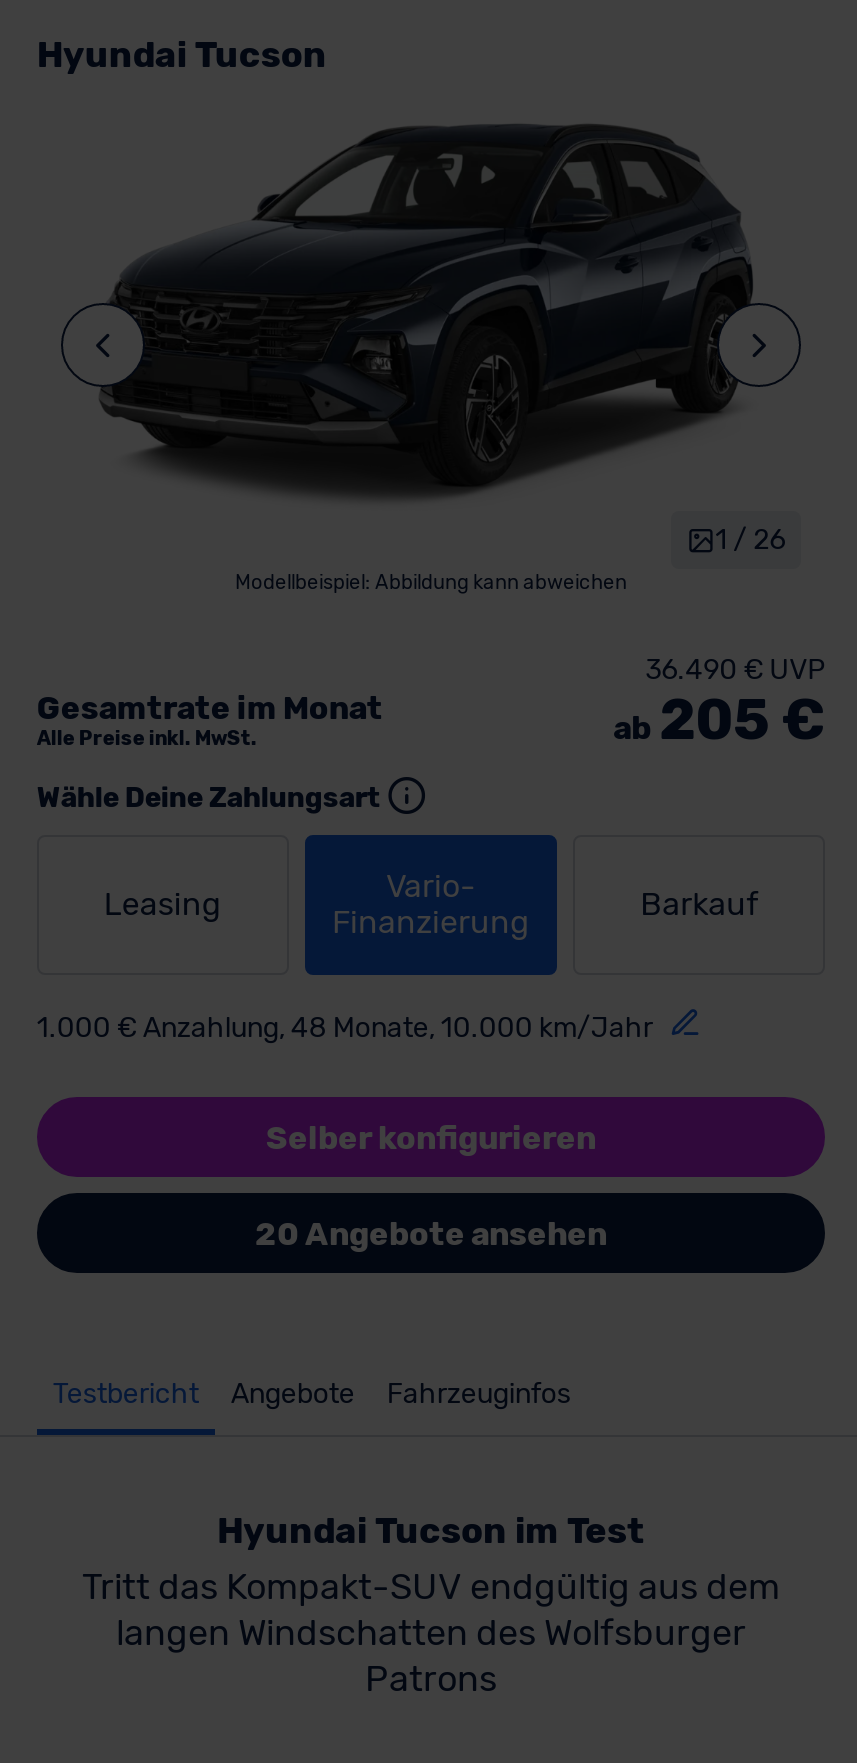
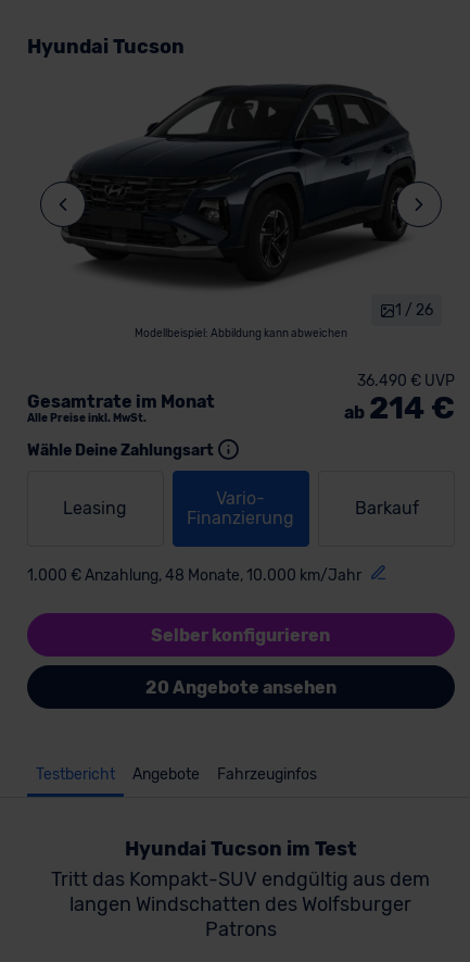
[613,687,825,753] ab 205 € -> [344,390,455,426] ab 214 €

